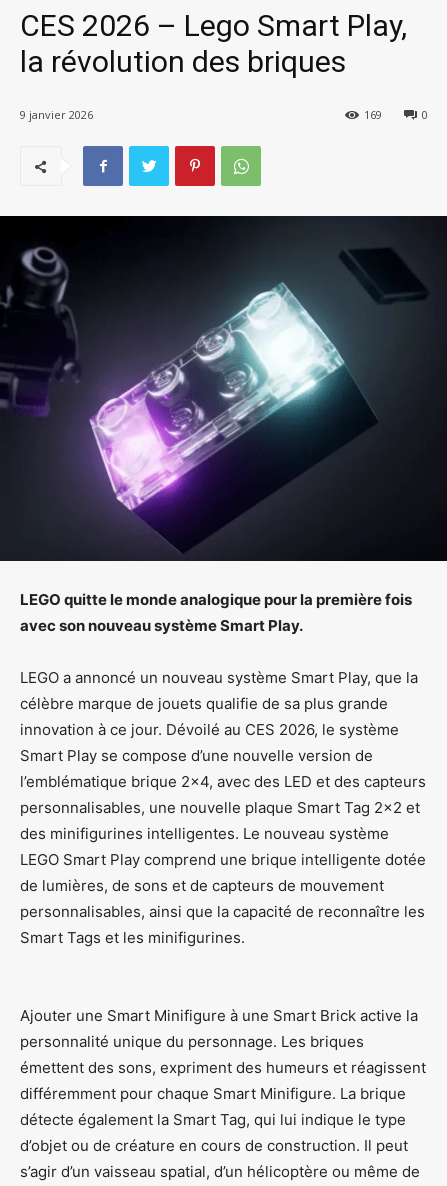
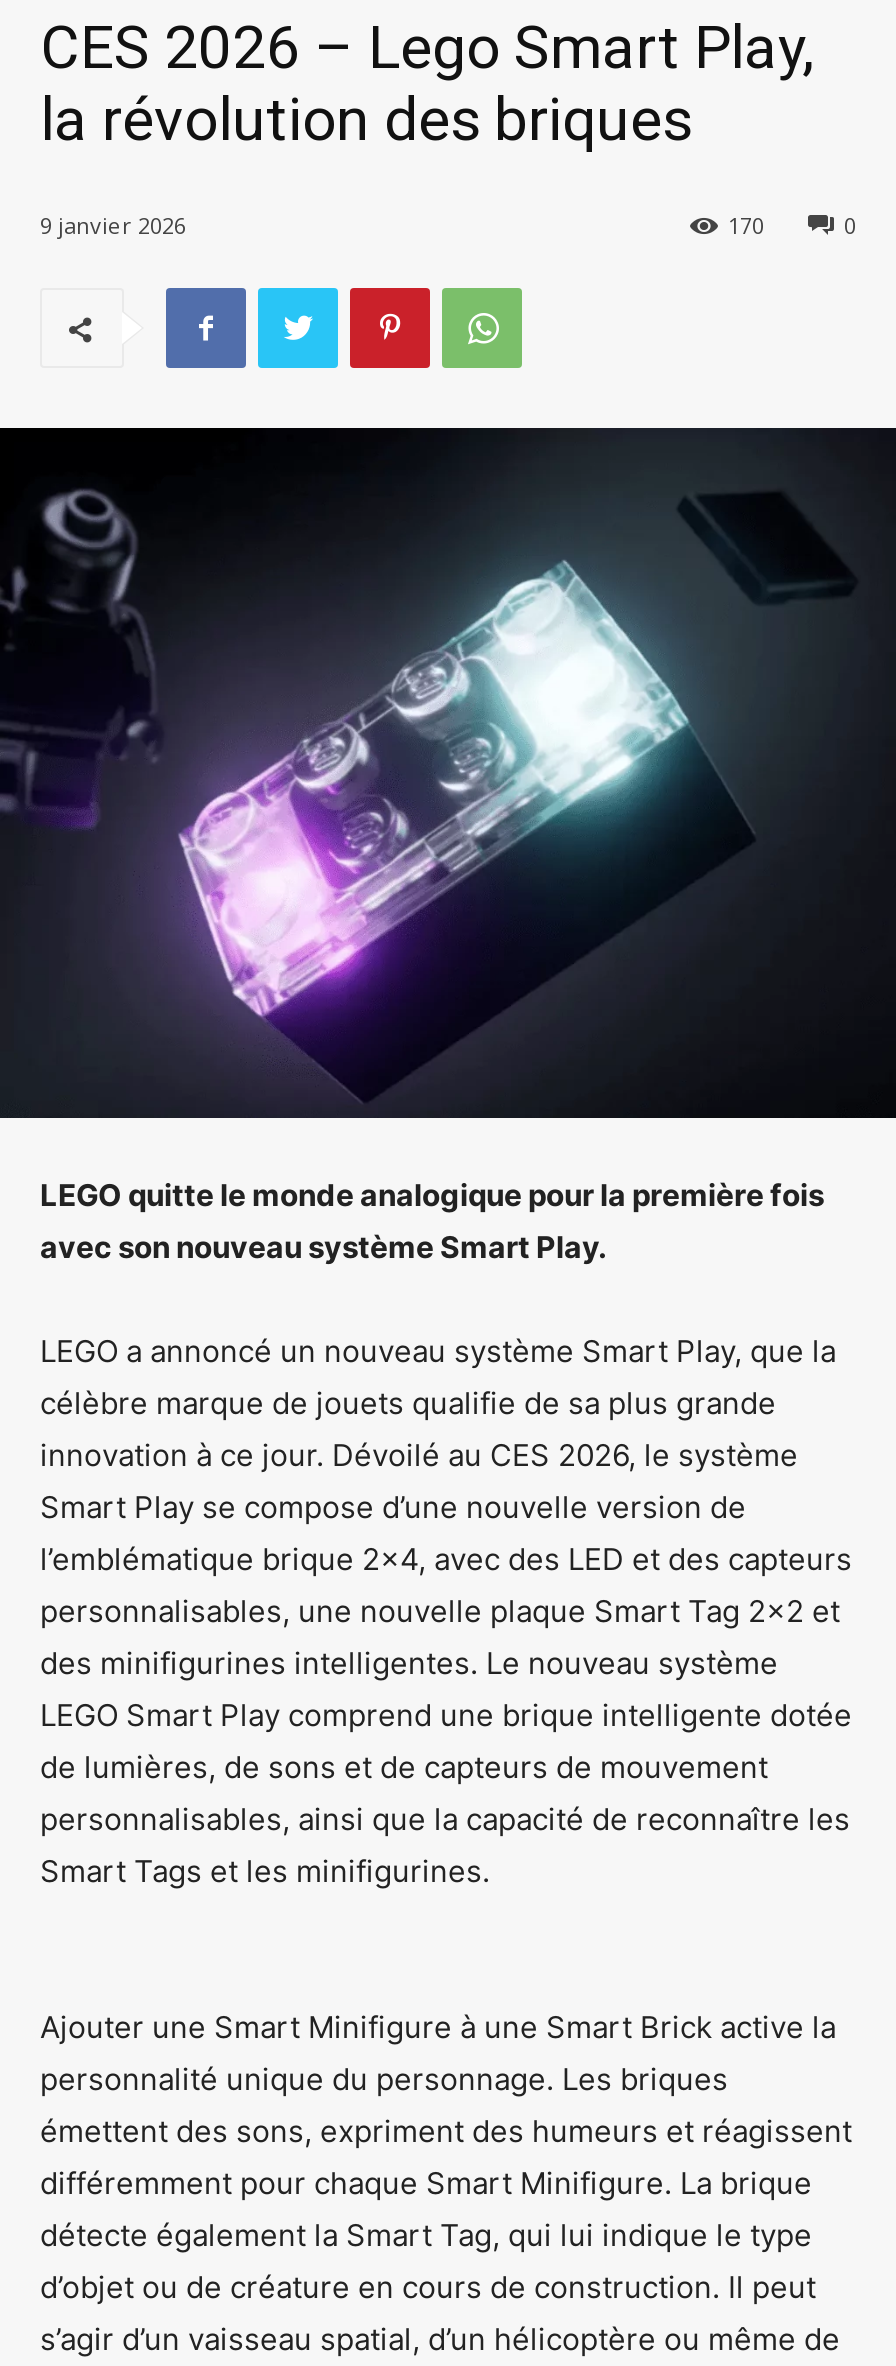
[364,107,382,122] 169 -> [728,210,764,240] 170

